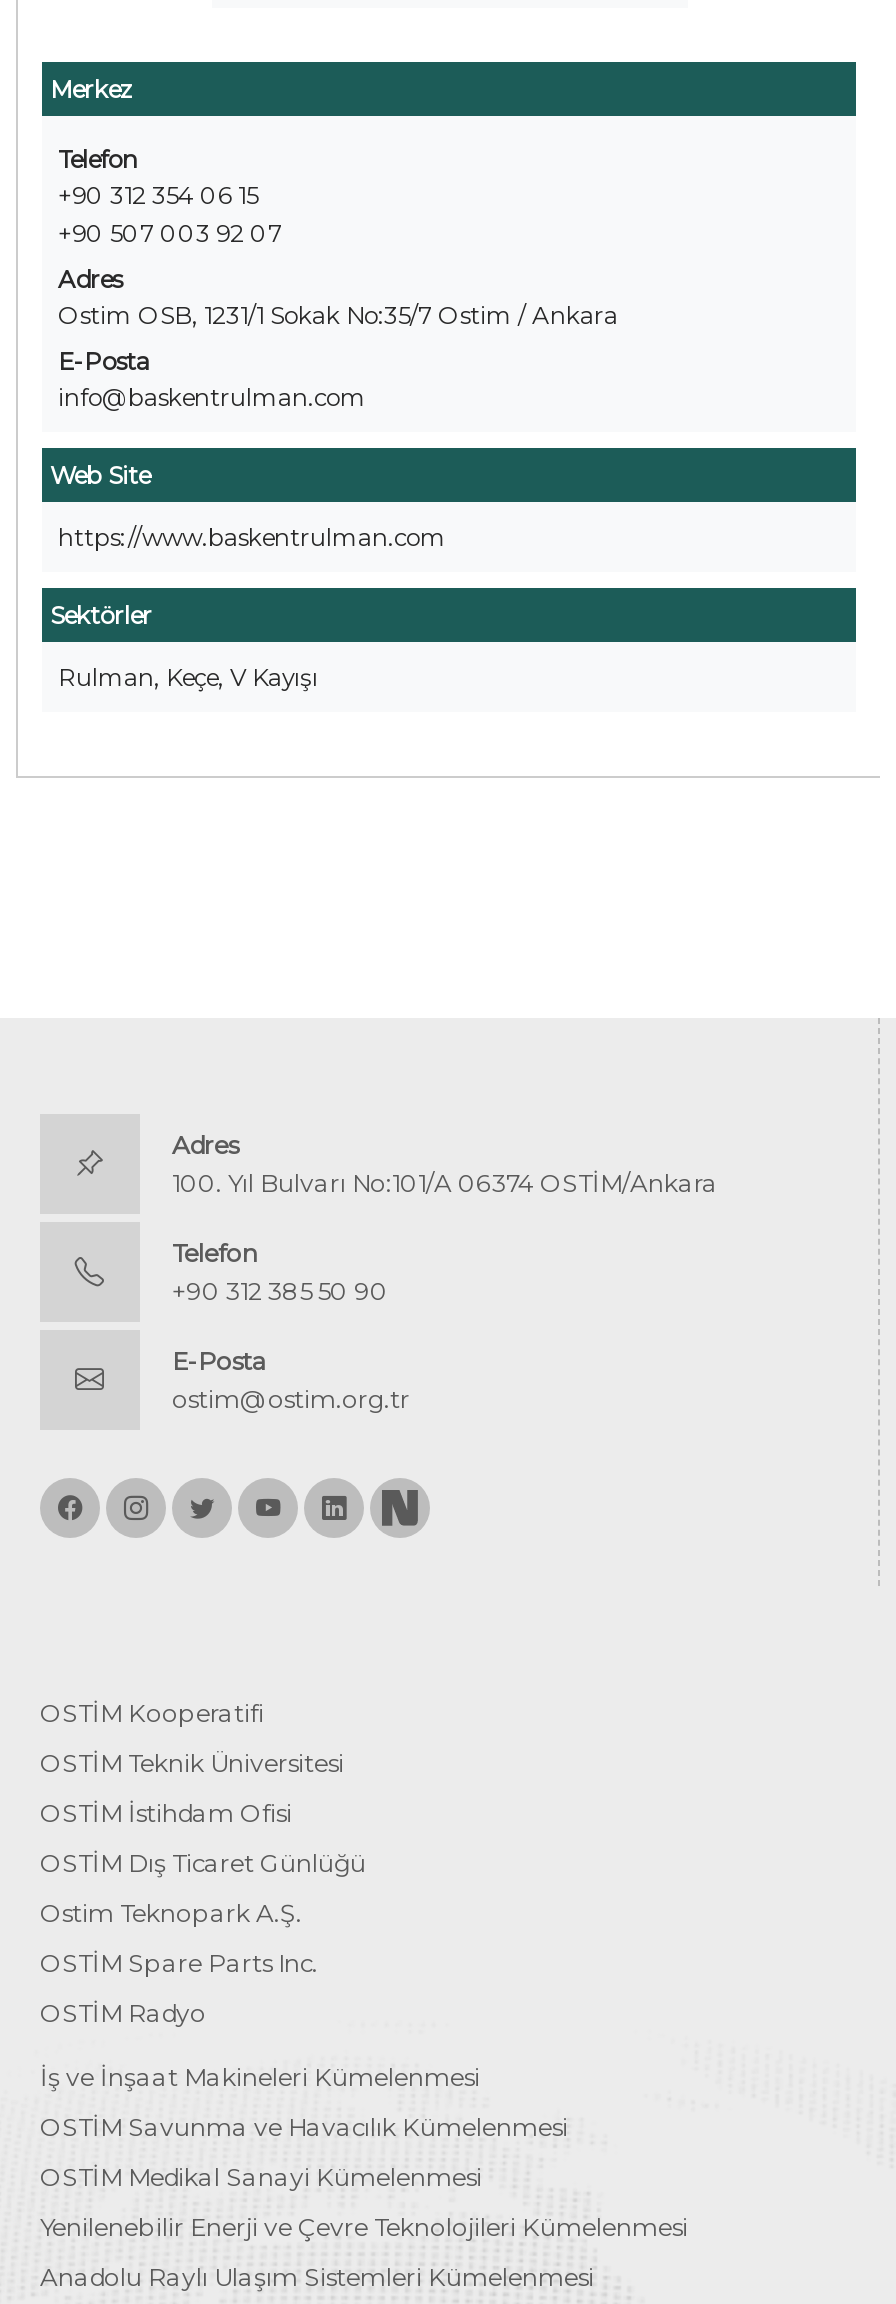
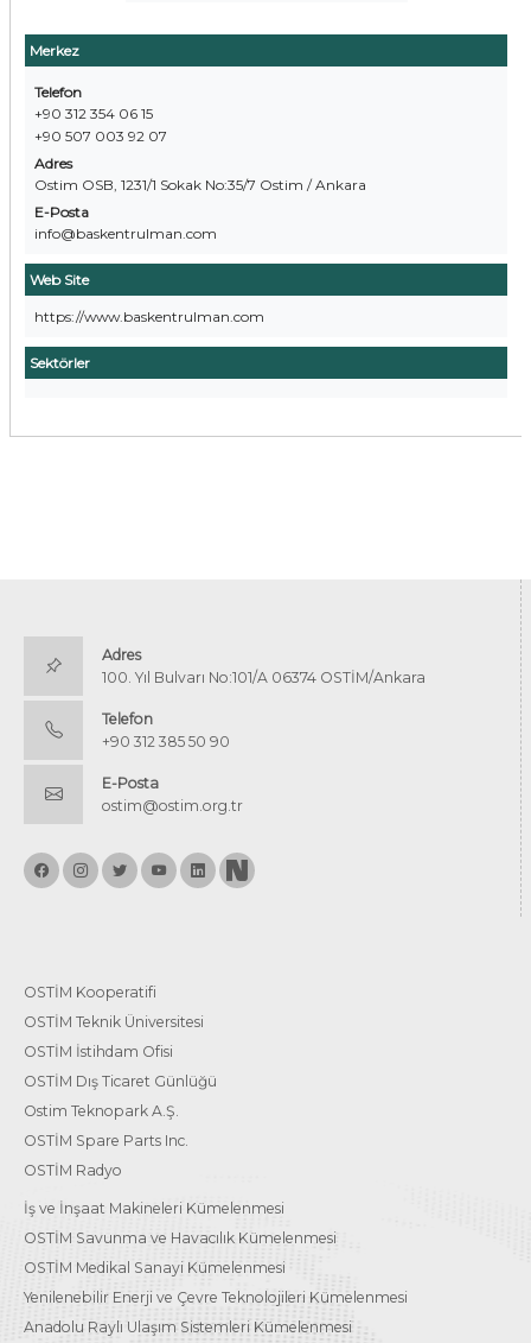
[58,662,318,692] Rulman, Keçe, V Kayışı -> none

